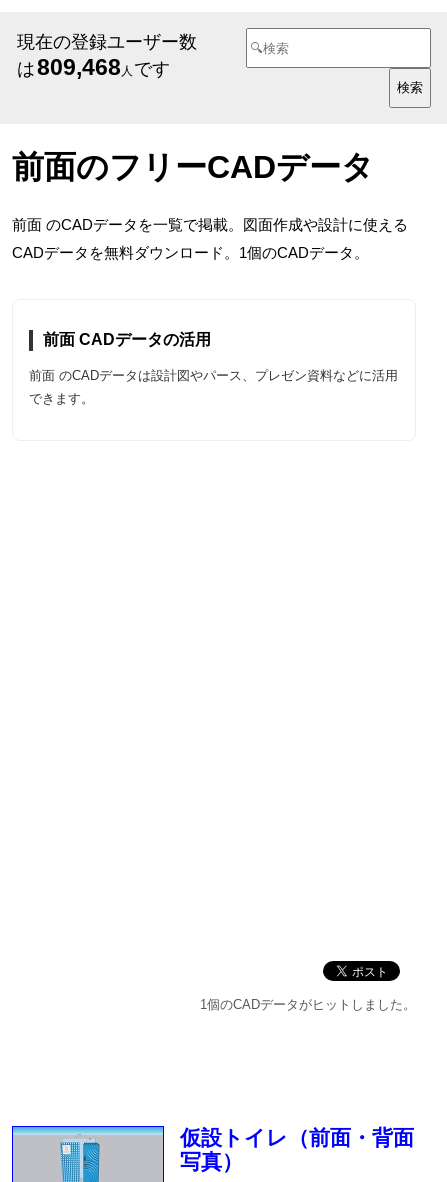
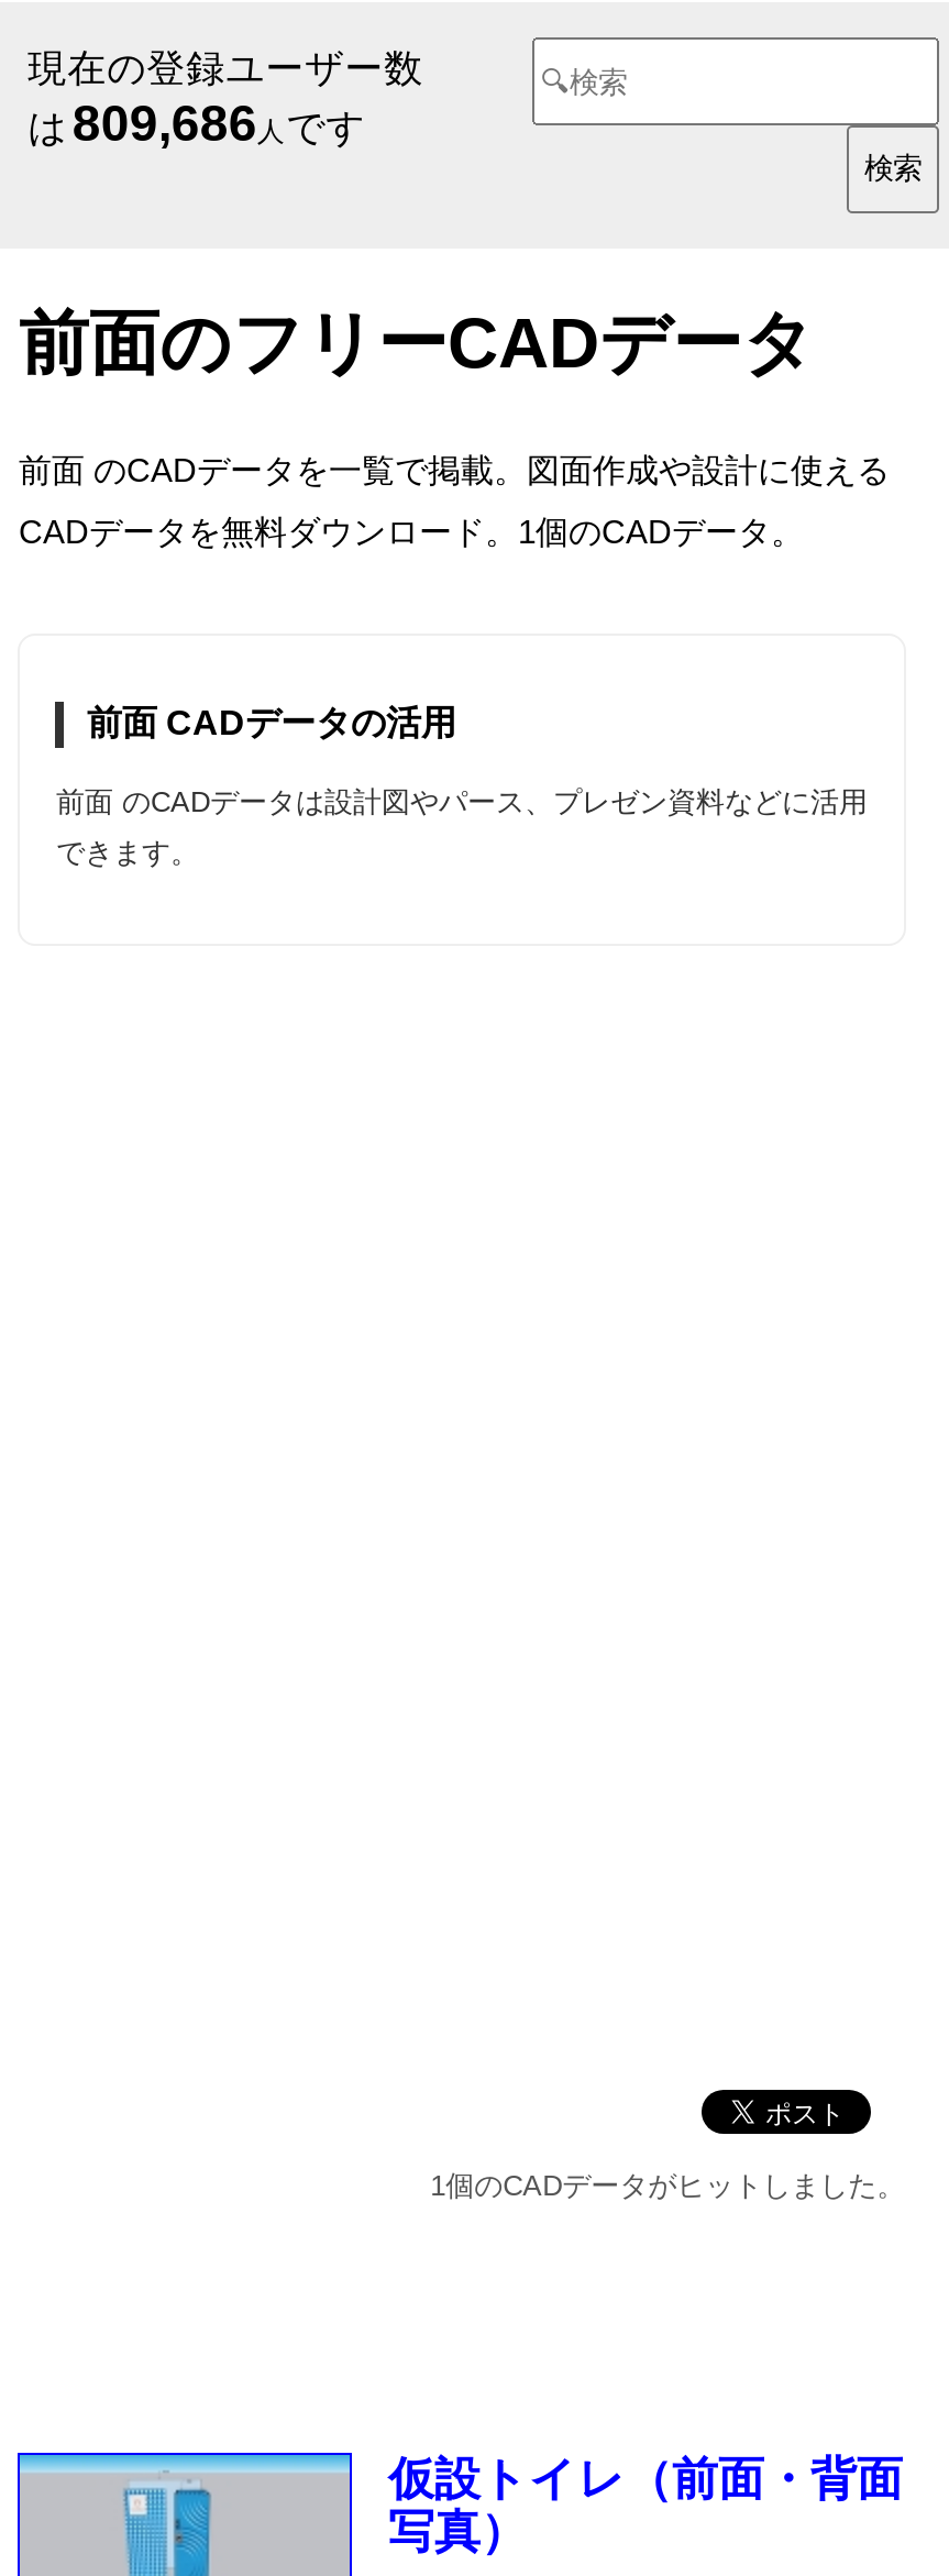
[17,54,170,80] は 809,468人 です -> [28,95,365,152] は 809,686人 です

